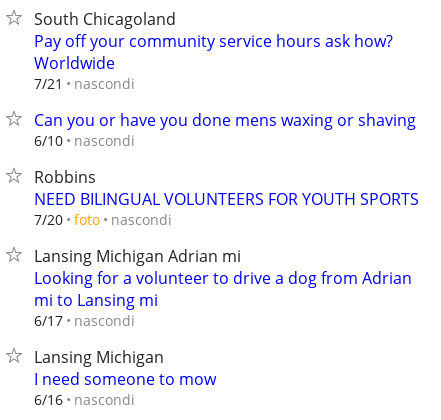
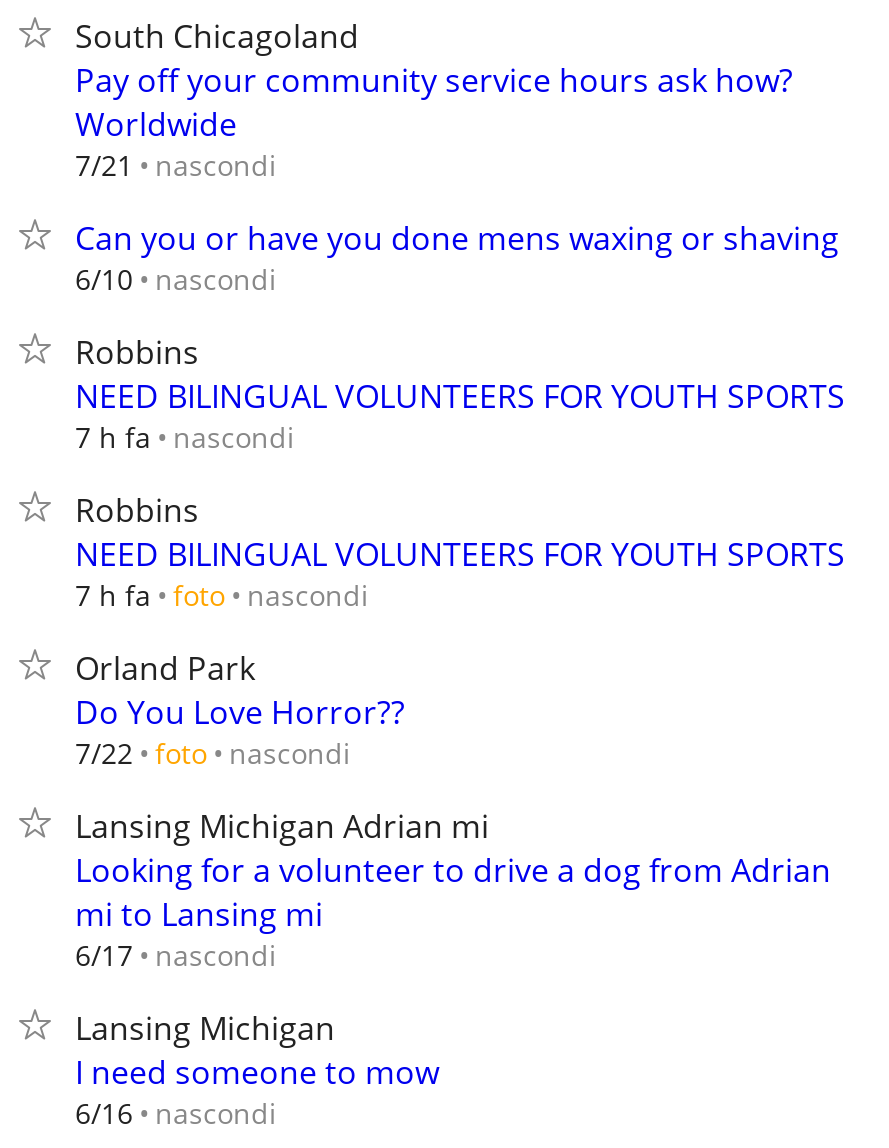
[34,209,172,229] 7/20 foto nascondi -> [75,417,845,772] 7 h fa nascondi | Robbins | NEED BILINGUAL VOLUNTEERS FOR YOUTH SPORTS | 7 h fa foto nascondi | Orland Park | Do You Love Horror?? | 7/22 foto nascondi

